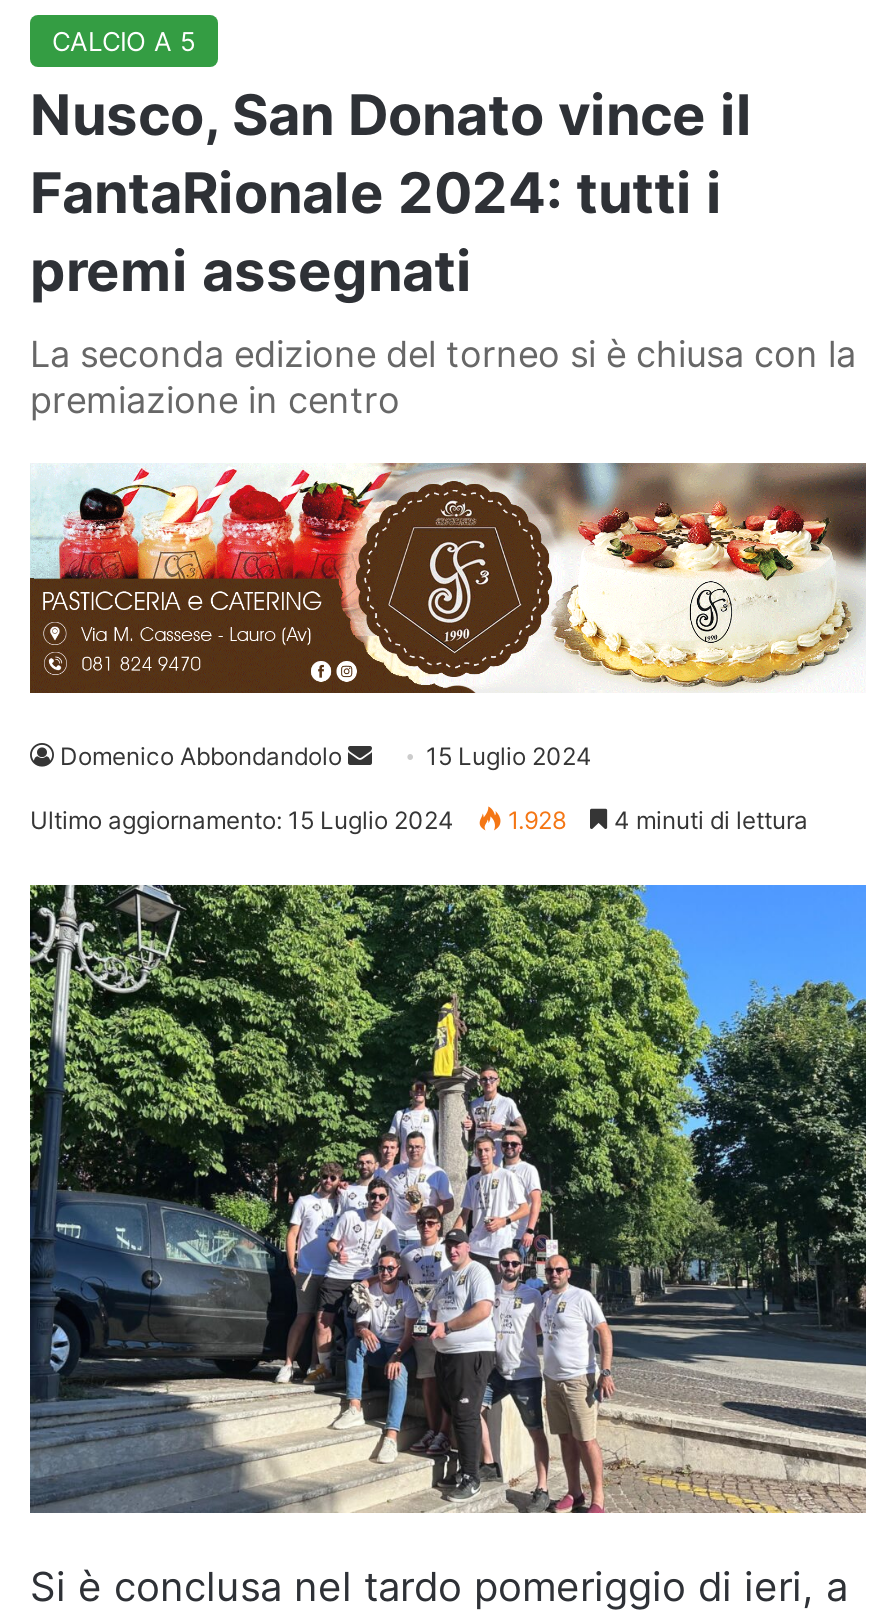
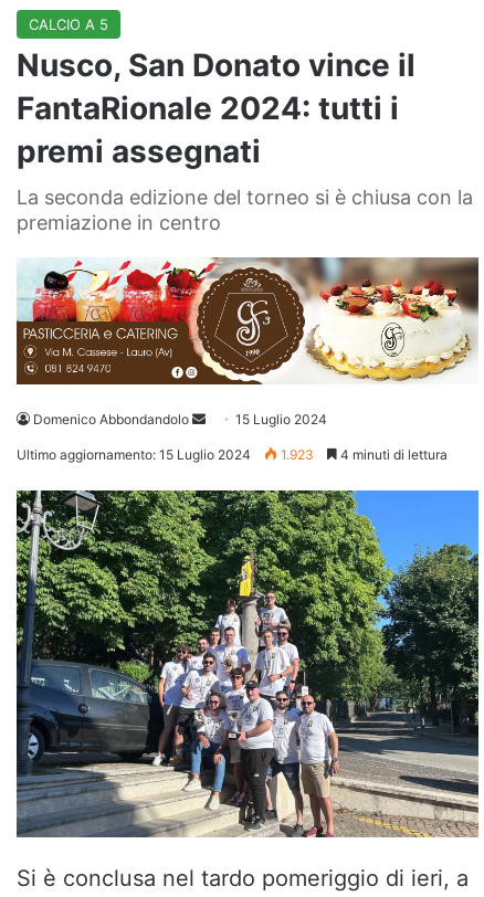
[30,805,808,835] Ultimo aggiornamento: 15 Luglio 2024 1.928 4 minuti di lettura -> [17,447,448,463] Ultimo aggiornamento: 15 Luglio 2024 1.923 4 minuti di lettura

